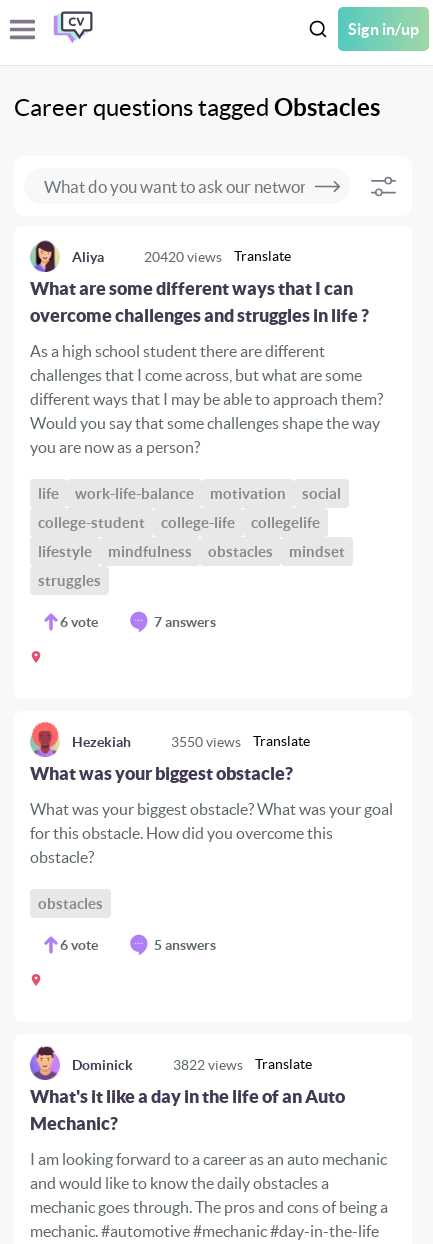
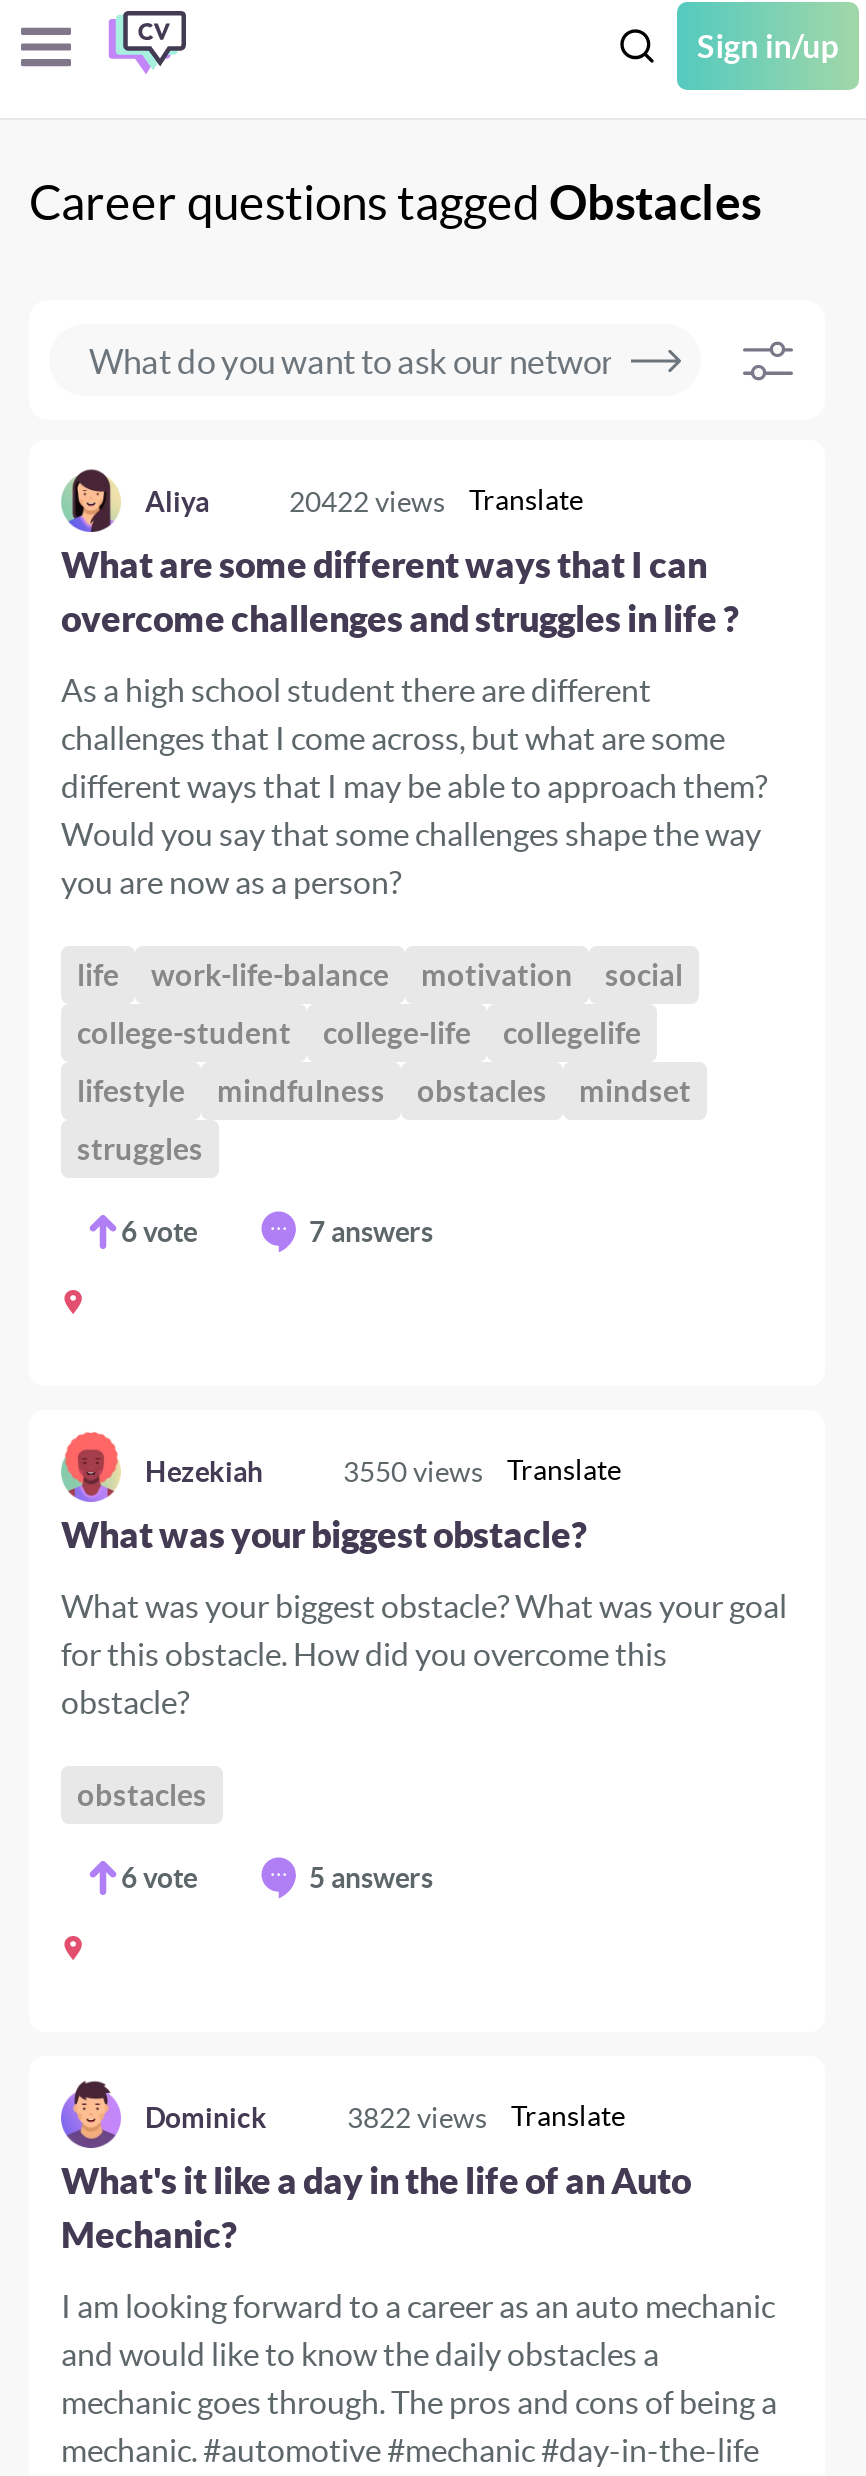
[144,248,291,264] 20420 views Translate -> [289,485,583,517] 20422 views Translate

